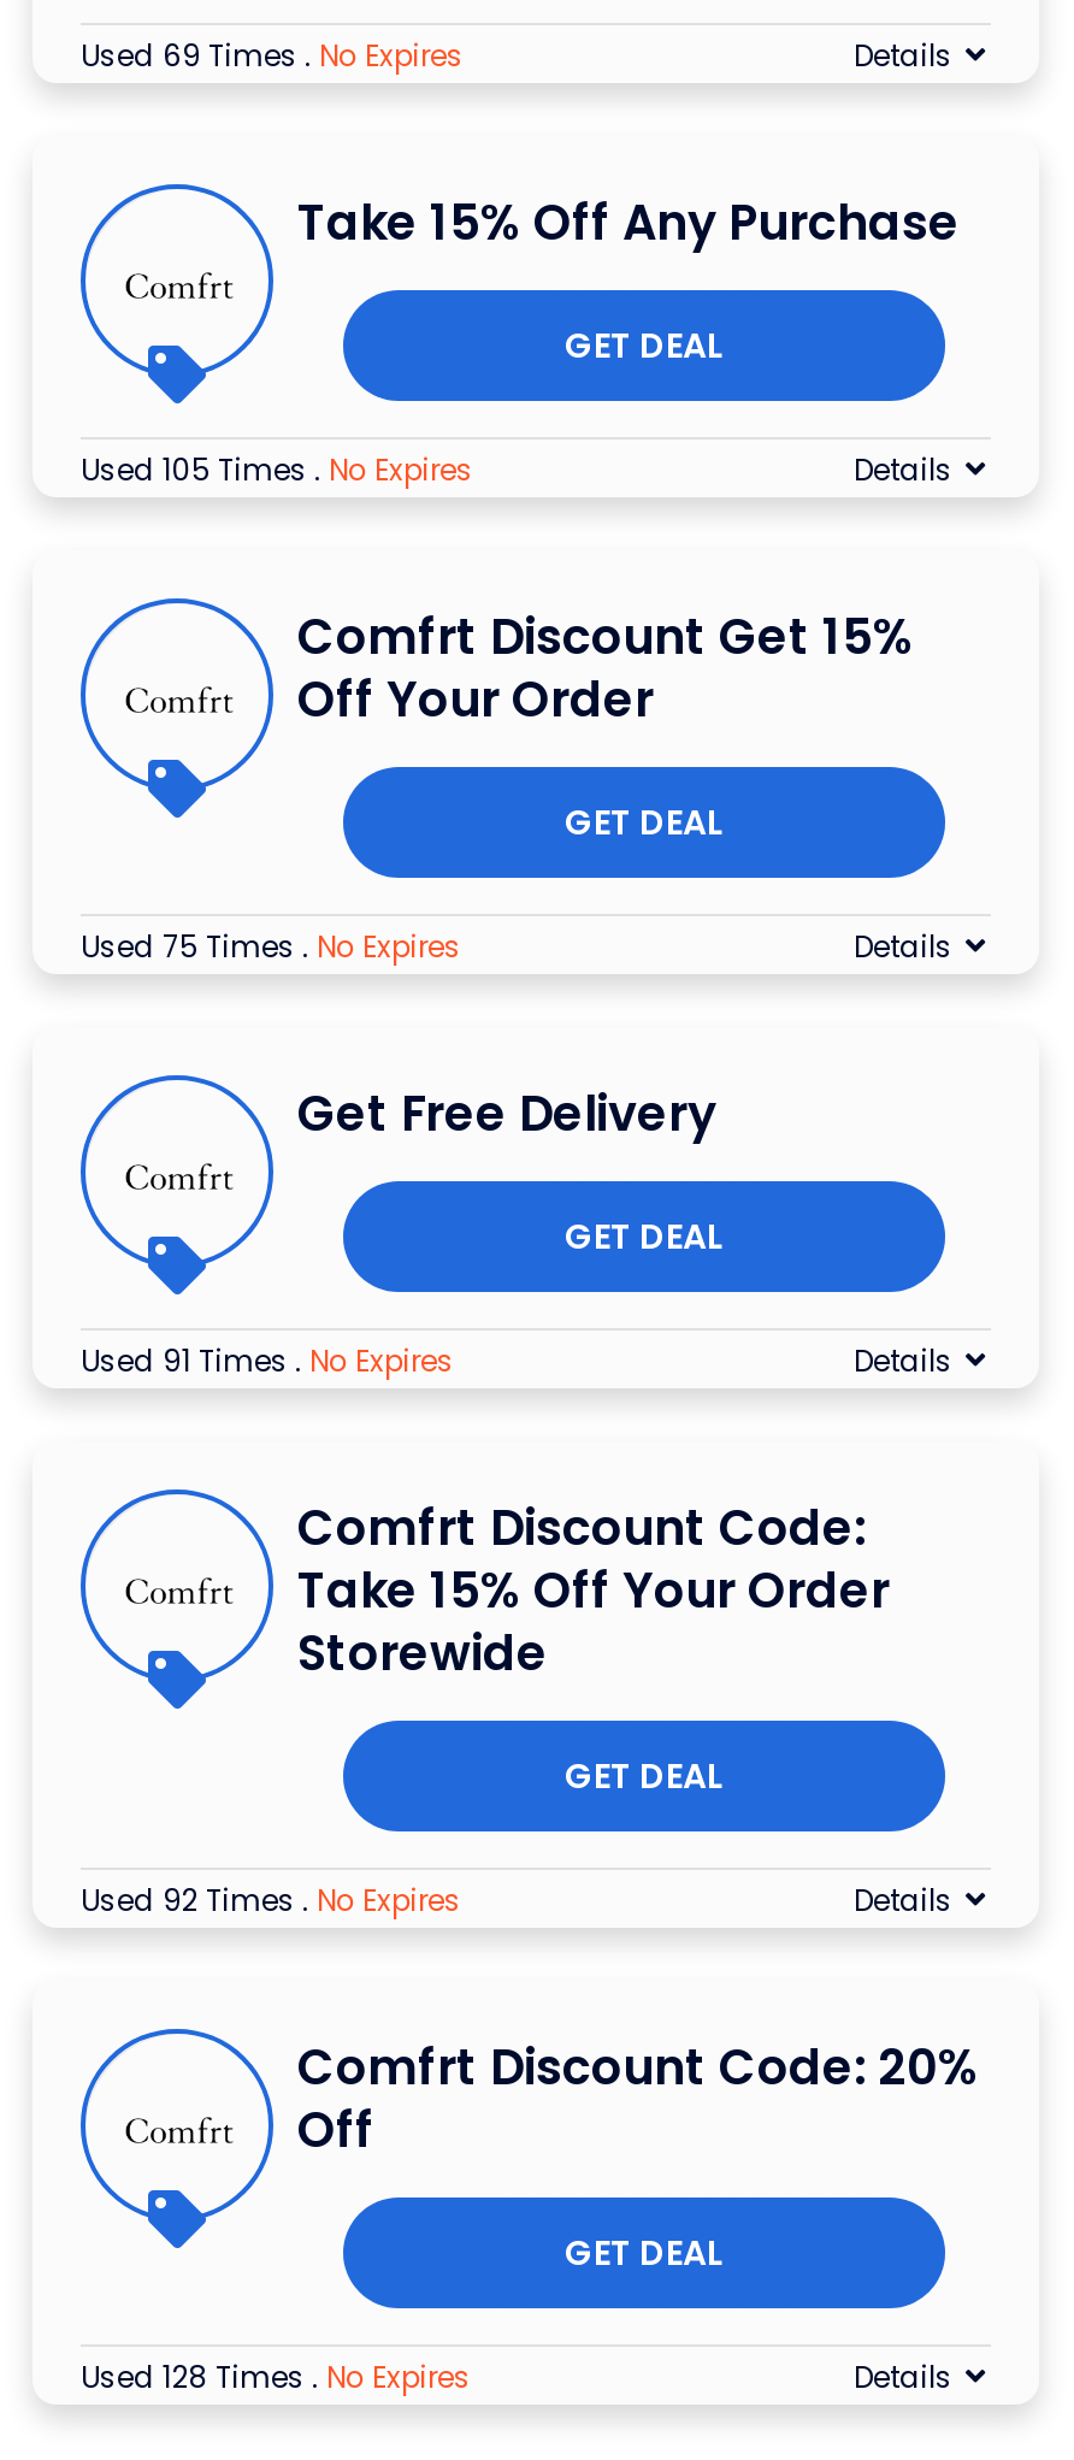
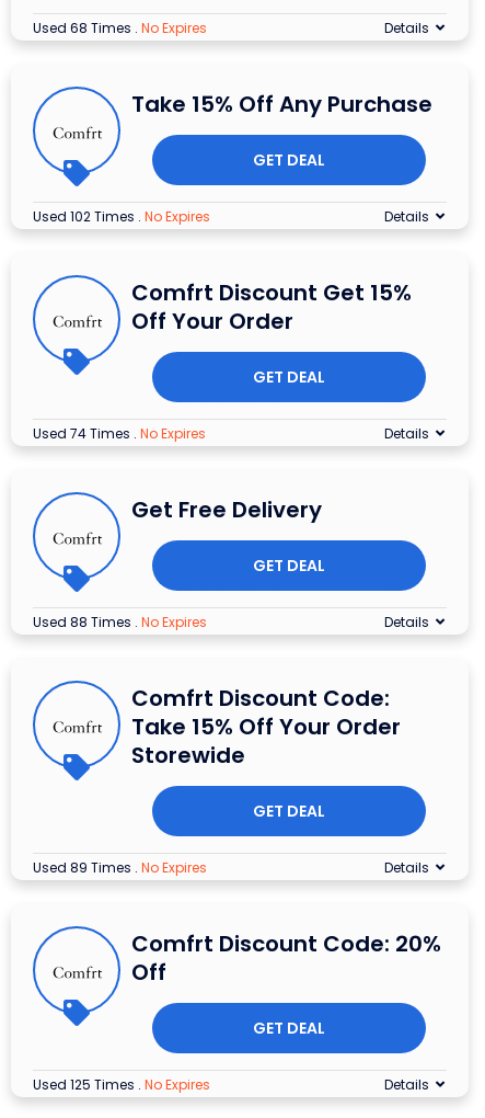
[81,34,464,75] Used 69 Times. No Expires -> [33,18,207,37] Used 68 Times. No Expires
[81,448,473,489] Used 105 Times. No Expires -> [33,207,210,225] Used 102 Times. No Expires
[81,925,461,966] Used 75 Times. No Expires -> [33,424,206,442] Used 74 Times. No Expires
[81,1339,454,1380] Used 91 Times. No Expires -> [33,612,207,631] Used 88 Times. No Expires
[81,1879,461,1920] Used 92 Times. No Expires -> [33,858,207,877] Used 89 Times. No Expires
[81,2356,471,2397] Used 128 Times. No Expires -> [33,1075,210,1094] Used 125 Times. No Expires

